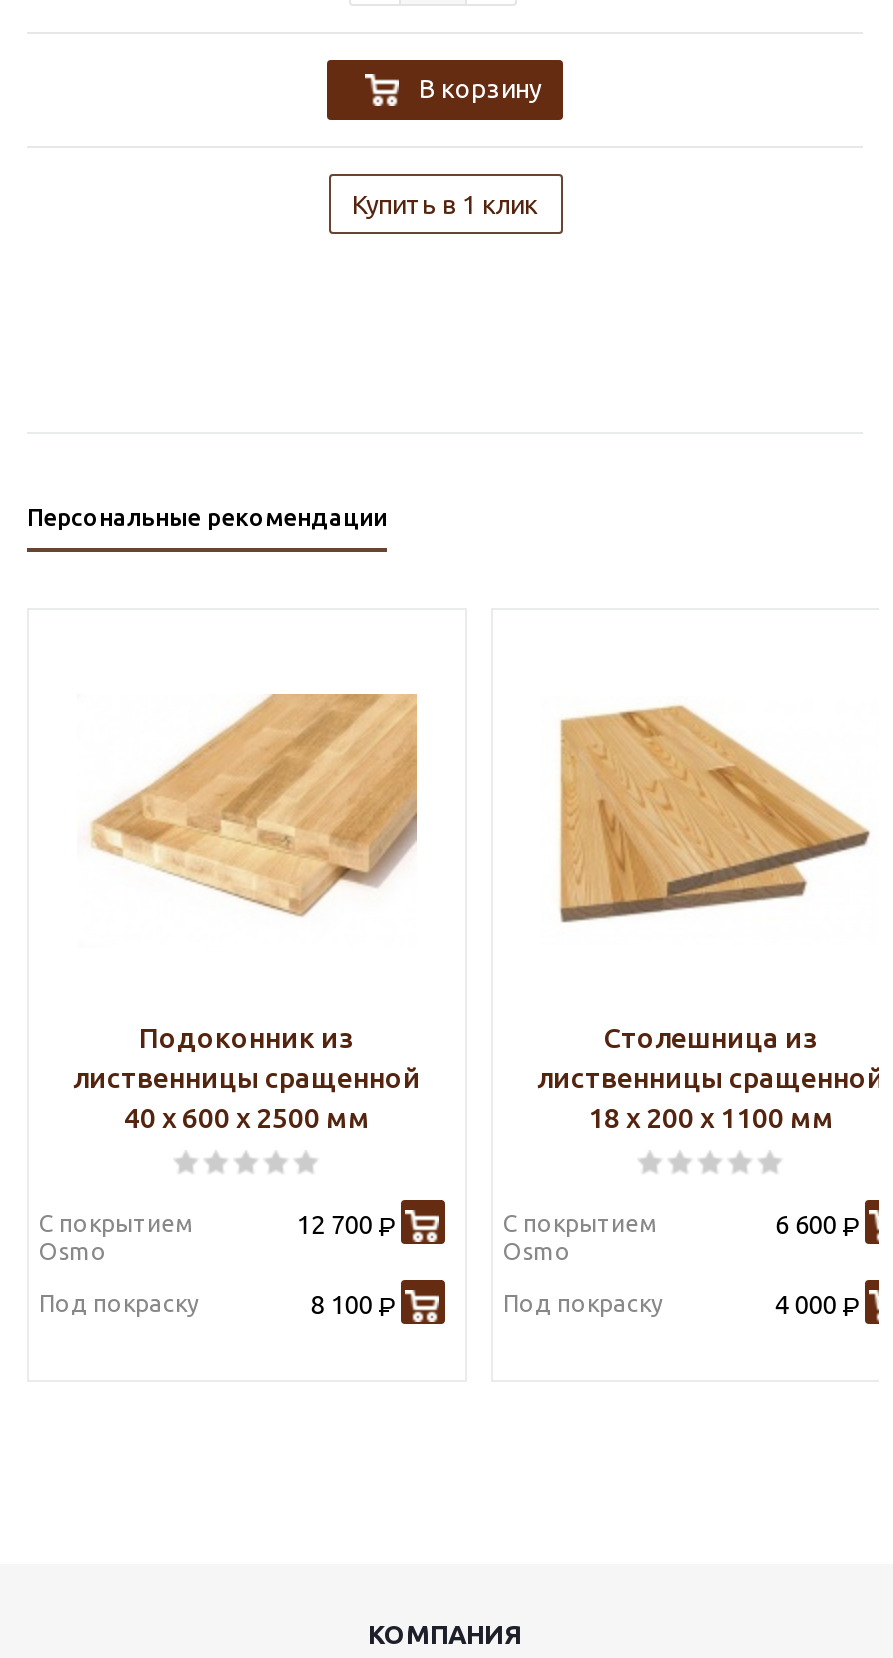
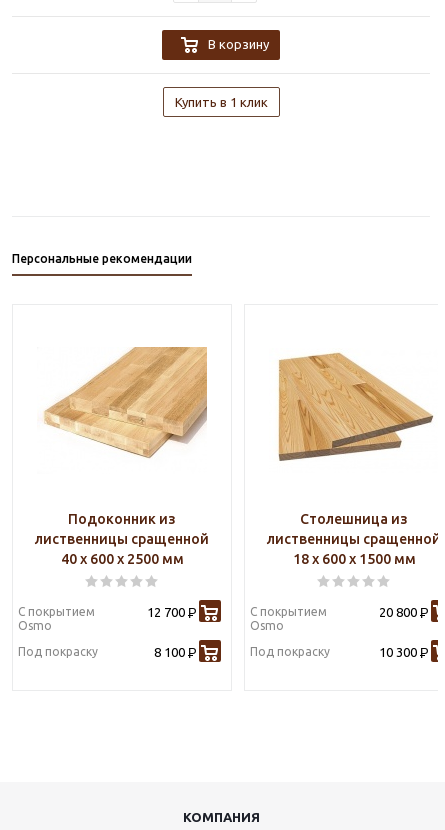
[588,1102,834,1134] 18 х 200 х 1100 мм -> [292,551,415,567] 18 х 600 х 1500 мм
[775,1210,861,1241] 6 600 Р -> [379,605,429,621] 20 800 Р
[775,1290,861,1321] 4 000 Р -> [379,645,429,661] 10 300 Р

